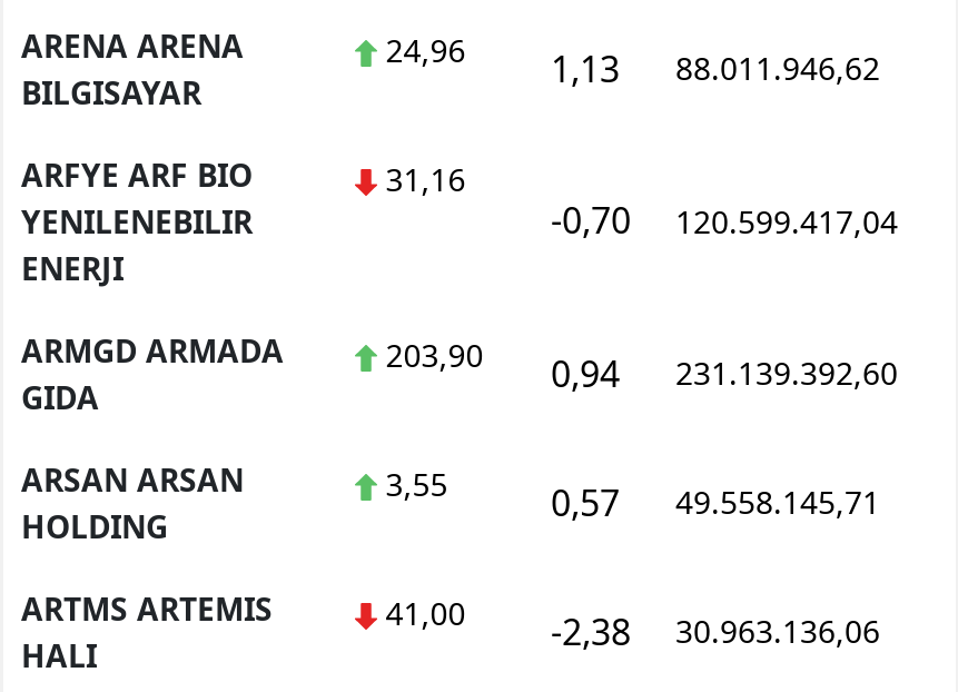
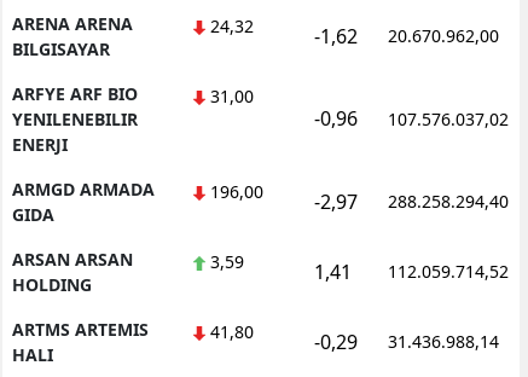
[386,29,466,71] 24,96 -> [210,14,253,37] 24,32
[551,45,620,93] 1,13 -> [314,23,358,50] -1,62
[675,47,880,89] 88.011.946,62 -> [388,24,499,47] 20.670.962,00
[386,158,466,200] 31,16 -> [210,85,253,108] 31,00
[551,196,631,245] -0,70 -> [314,105,358,132] -0,96
[675,200,898,243] 120.599.417,04 -> [388,108,509,130] 107.576.037,02
[386,334,484,376] 203,90 -> [210,180,263,203] 196,00
[551,349,620,398] 0,94 -> [314,188,358,215] -2,97
[675,352,898,394] 231.139.392,60 -> [388,190,509,213] 288.258.294,40
[386,463,448,505] 3,55 -> [210,250,244,273] 3,59
[551,478,620,527] 0,57 -> [314,259,352,285] 1,41
[675,481,880,523] 49.558.145,71 -> [388,260,509,283] 112.059.714,52
[386,592,466,634] 41,00 -> [210,320,253,343] 41,80
[551,607,631,656] -2,38 -> [314,329,358,355] -0,29
[675,610,880,652] 30.963.136,06 -> [388,330,499,353] 31.436.988,14

